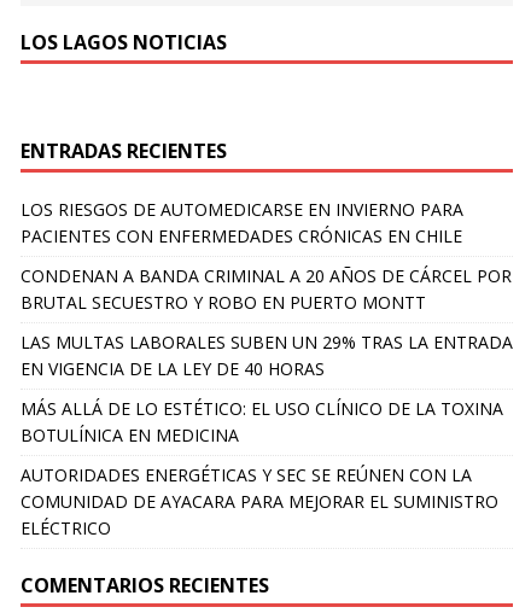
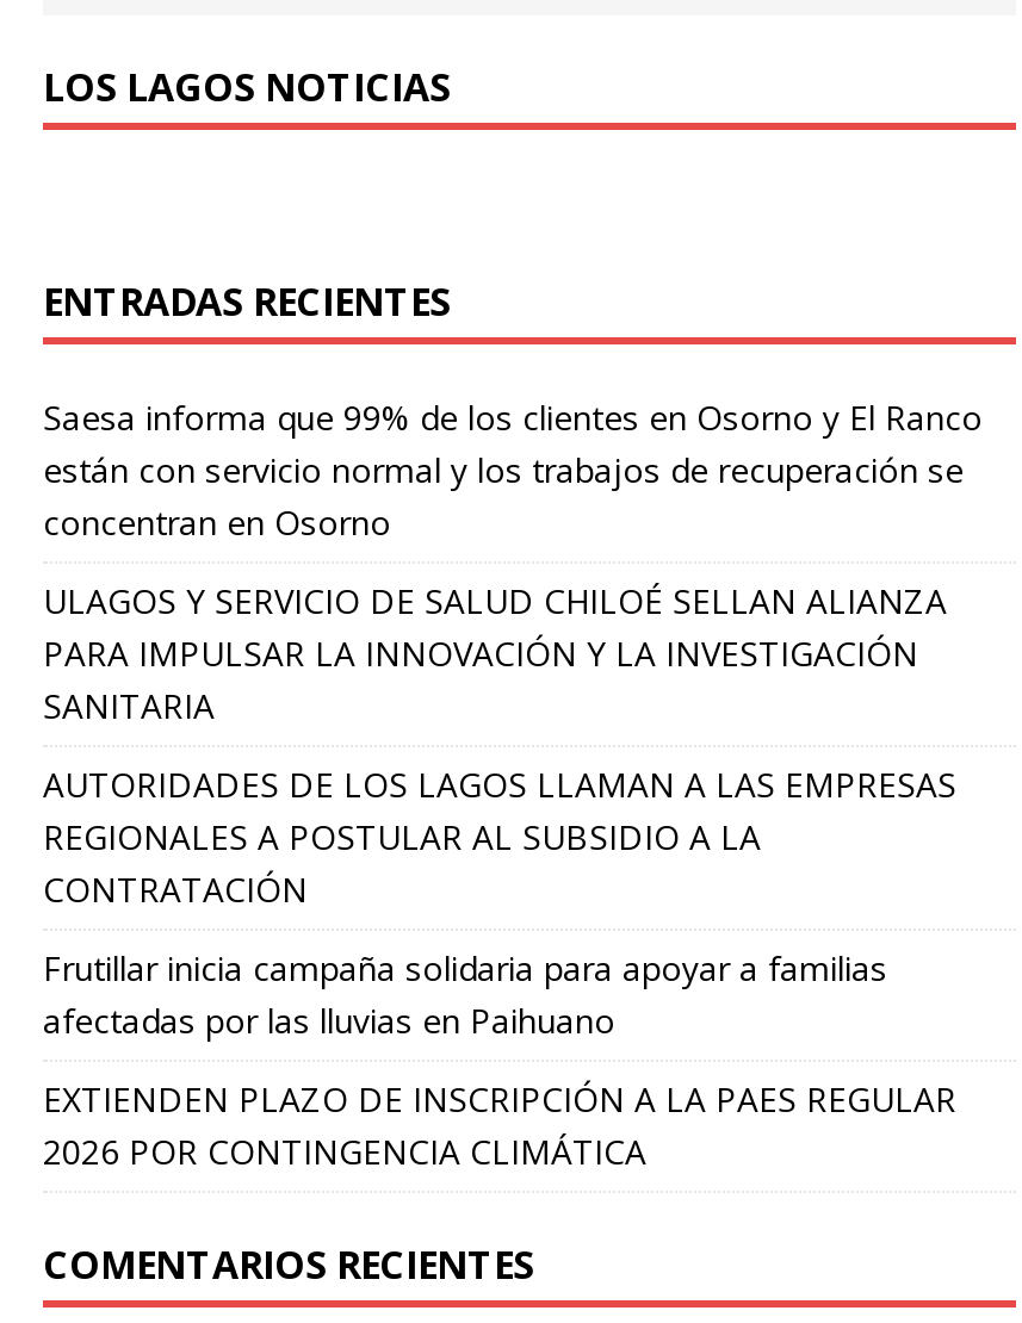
[21,198,463,247] LOS RIESGOS DE AUTOMEDICARSE EN INVIERNO PARA | PACIENTES CON ENFERMEDADES CRÓNICAS EN CHILE -> [43,394,983,544] Saesa informa que 99% de los clientes en Osorno y El Ranco | están con servicio normal y los trabajos de recuperación se | concentran en Osorno
[21,264,512,313] CONDENAN A BANDA CRIMINAL A 20 AÑOS DE CÁRCEL POR | BRUTAL SECUESTRO Y ROBO EN PUERTO MONTT -> [43,577,947,728] ULAGOS Y SERVICIO DE SALUD CHILOÉ SELLAN ALIANZA | PARA IMPULSAR LA INNOVACIÓN Y LA INVESTIGACIÓN | SANITARIA
[21,330,513,380] LAS MULTAS LABORALES SUBEN UN 29% TRAS LA ENTRADA | EN VIGENCIA DE LA LEY DE 40 HORAS -> [43,761,956,911] AUTORIDADES DE LOS LAGOS LLAMAN A LAS EMPRESAS | REGIONALES A POSTULAR AL SUBSIDIO A LA | CONTRATACIÓN
[21,397,503,446] MÁS ALLÁ DE LO ESTÉTICO: EL USO CLÍNICO DE LA TOXINA | BOTULÍNICA EN MEDICINA -> [43,944,887,1042] Frutillar inicia campaña solidaria para apoyar a familias | afectadas por las lluvias en Paihuano
[21,463,498,539] AUTORIDADES ENERGÉTICAS Y SEC SE REÚNEN CON LA | COMUNIDAD DE AYACARA PARA MEJORAR EL SUMINISTRO | ELÉCTRICO -> [43,1076,956,1173] EXTIENDEN PLAZO DE INSCRIPCIÓN A LA PAES REGULAR | 2026 POR CONTINGENCIA CLIMÁTICA

